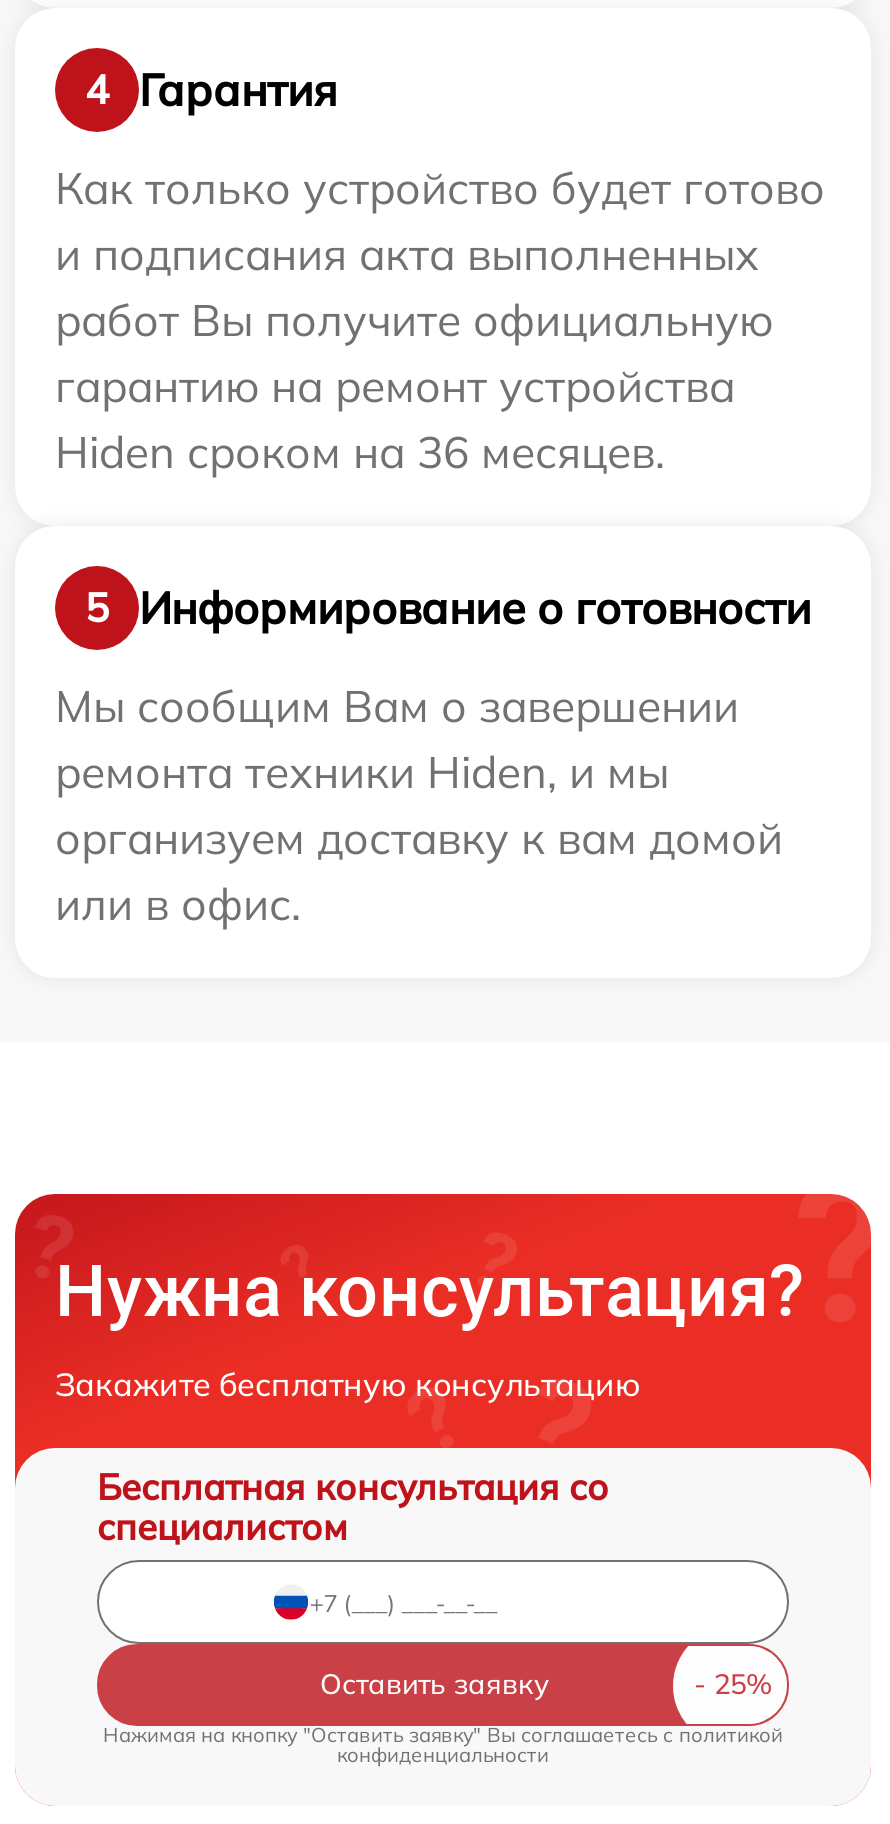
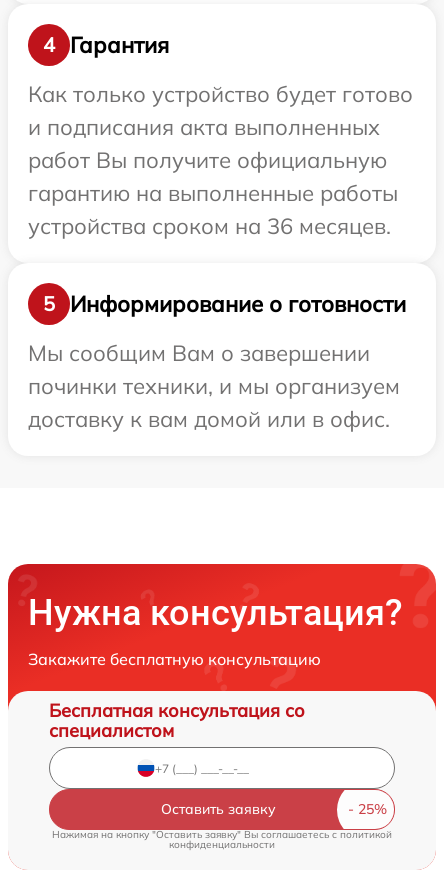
[55,359,735,415] гарантию на ремонт устройства -> [28,179,398,207] гарантию на выполненные работы
[55,425,665,481] Hiden сроком на 36 месяцев. -> [28,212,391,240] устройства сроком на 36 месяцев.
[55,745,783,933] ремонта техники Hiden, и мы | организуем доставку к вам домой | или в офис. -> [28,372,400,433] починки техники, и мы организуем | доставку к вам домой или в офис.

